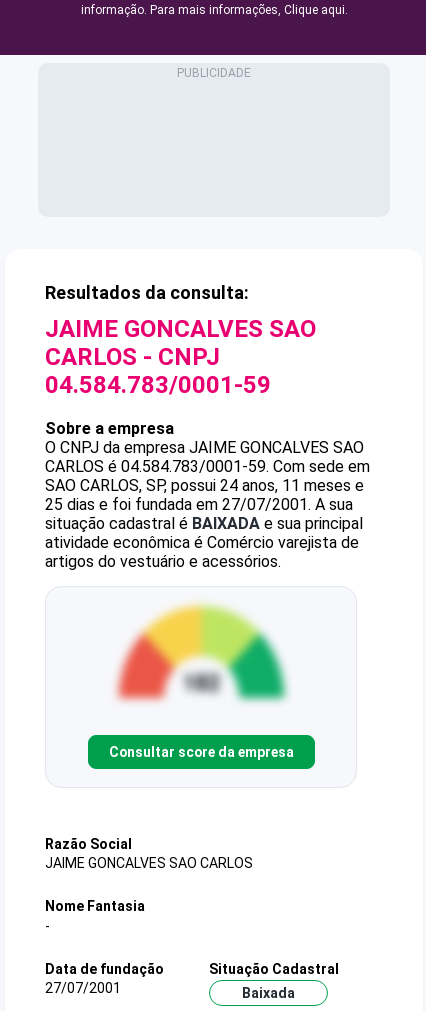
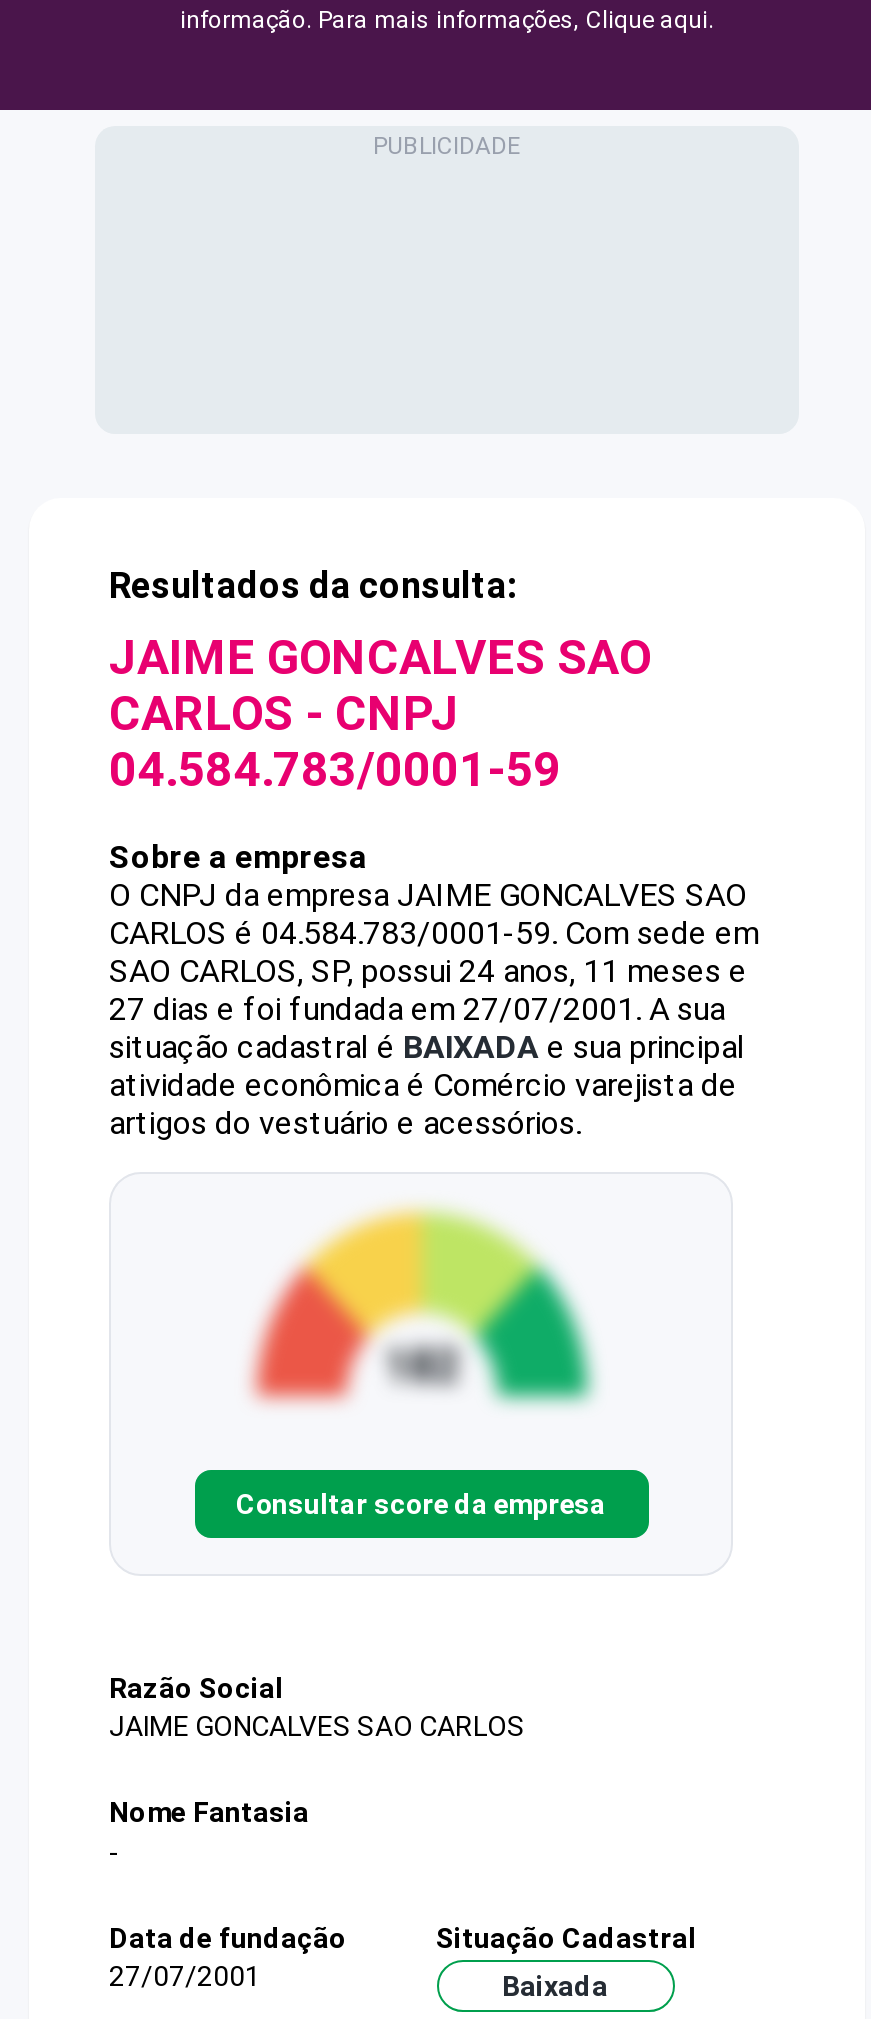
[45,495,353,514] 25 dias e foi fundada em 27/07/2001. A sua -> [109,990,725,1028] 27 dias e foi fundada em 27/07/2001. A sua

